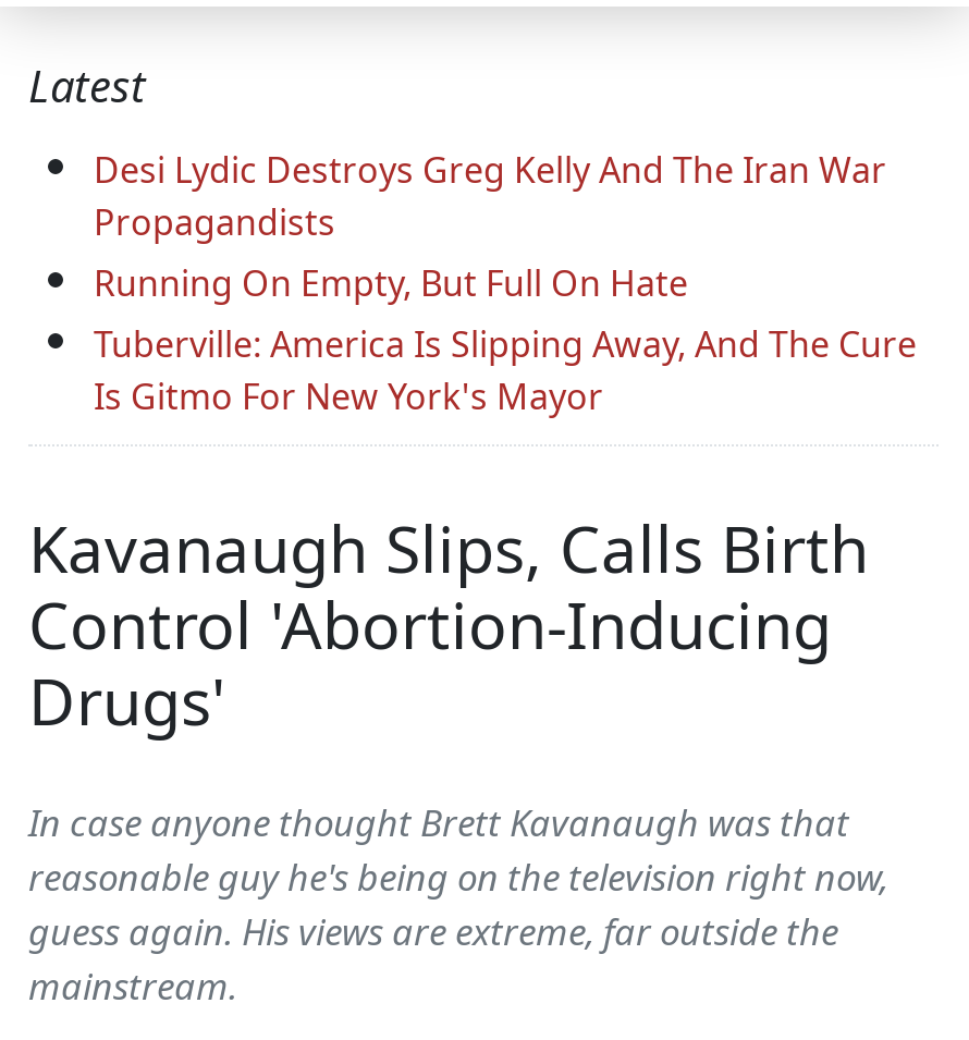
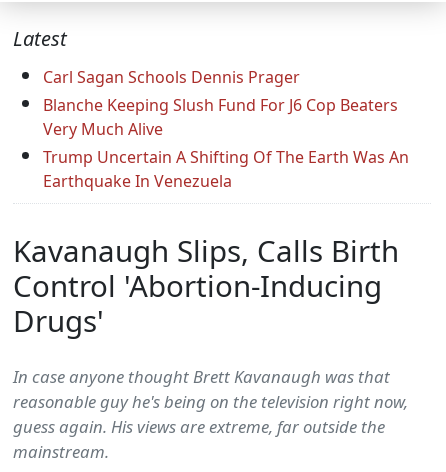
[94,147,917,421] Desi Lydic Destroys Greg Kelly And The Iran War | Propagandists | Running On Empty, But Full On Hate | Tuberville: America Is Slipping Away, And The Cure | Is Gitmo For New York's Mayor -> [43,66,409,192] Carl Sagan Schools Dennis Prager | Blanche Keeping Slush Fund For J6 Cop Beaters | Very Much Alive | Trump Uncertain A Shifting Of The Earth Was An | Earthquake In Venezuela

